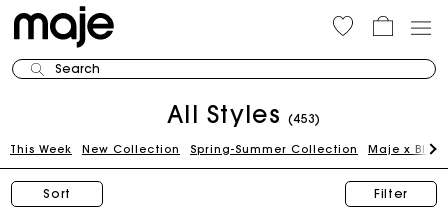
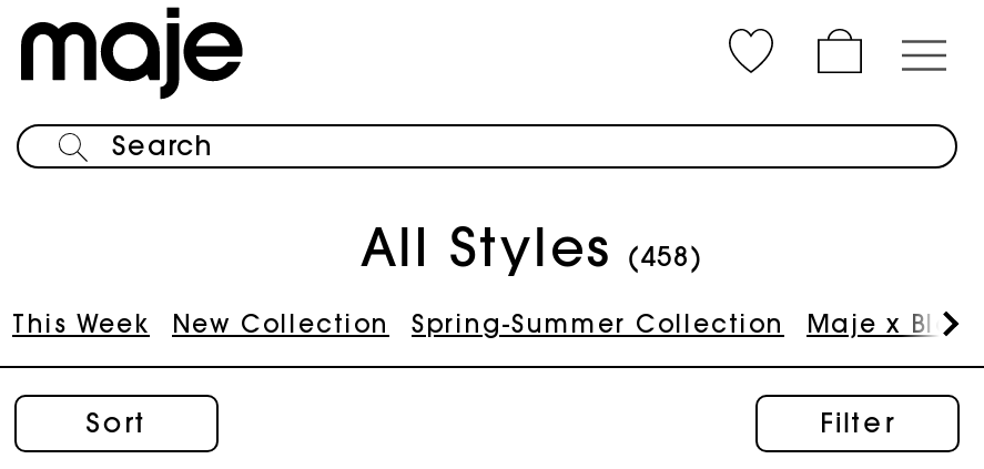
[167,99,321,129] All Styles (453) -> [360,213,702,279] All Styles (458)

